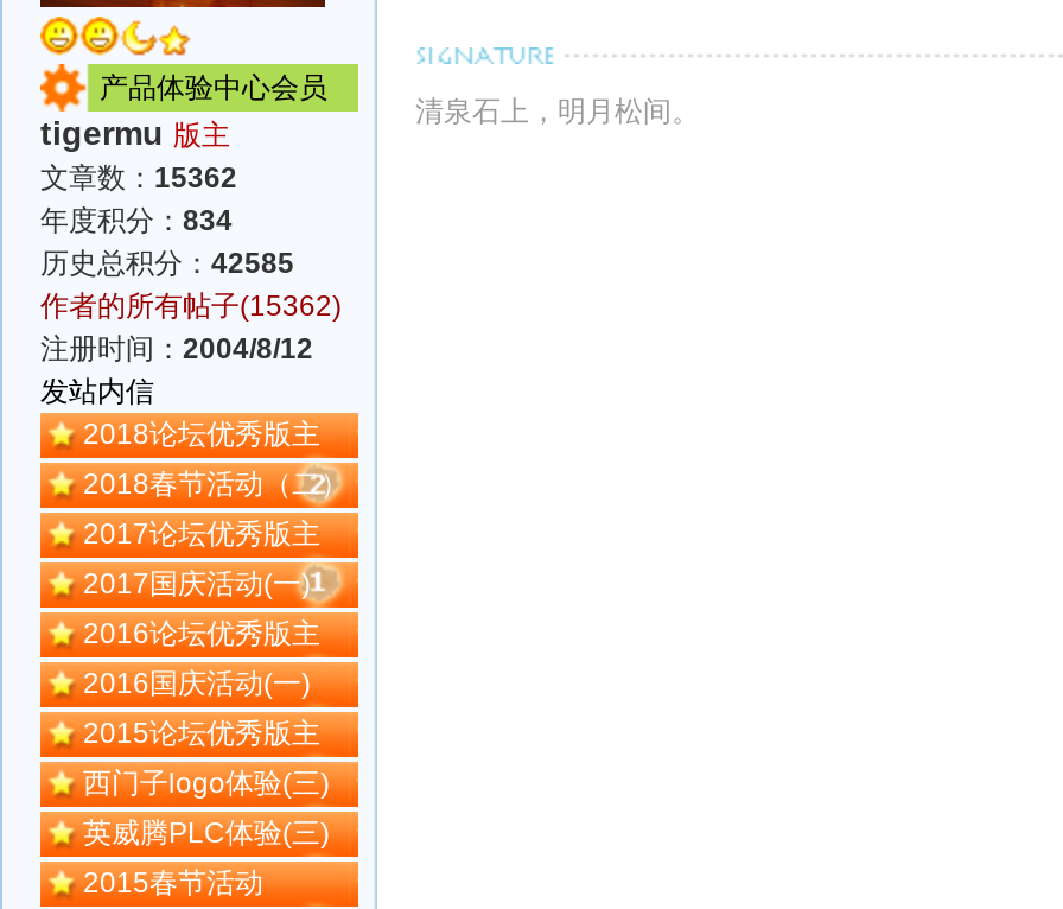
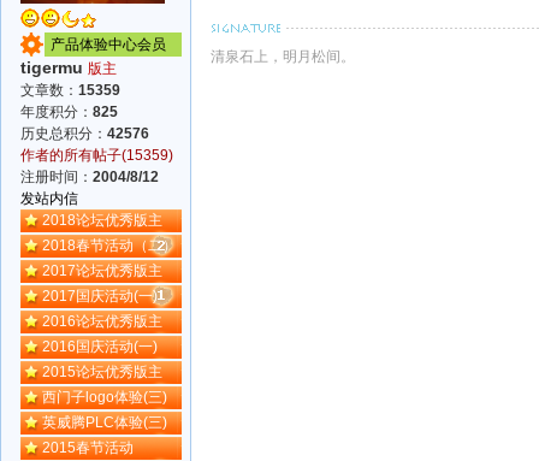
[40,161,237,194] 文章数：15362 -> [20,82,120,99] 文章数：15359
[40,204,233,237] 年度积分：834 -> [20,103,118,120] 年度积分：825
[40,247,294,280] 历史总积分：42585 -> [20,125,149,142] 历史总积分：42576
[40,289,342,323] 作者的所有帖子(15362) -> [20,147,173,164] 作者的所有帖子(15359)

